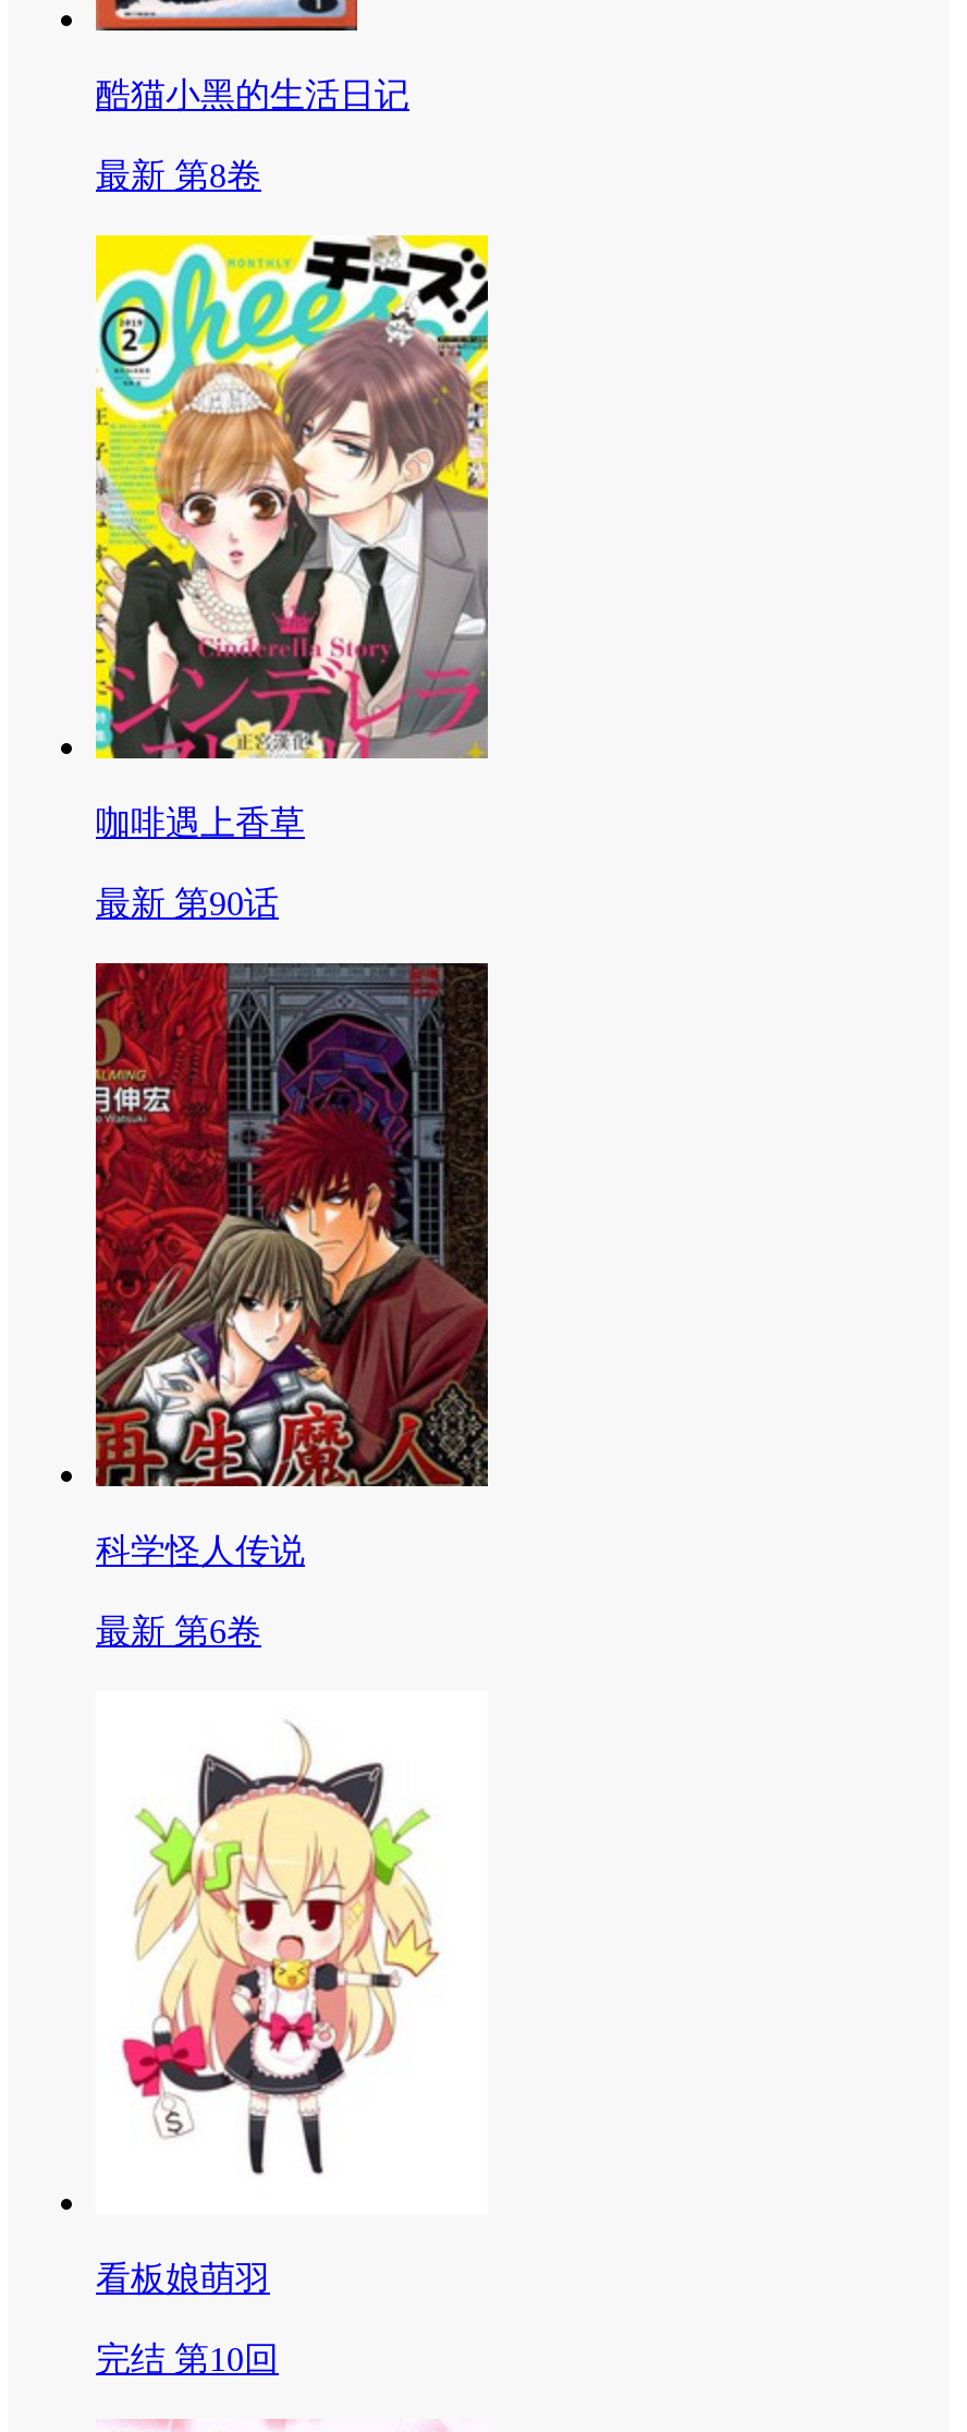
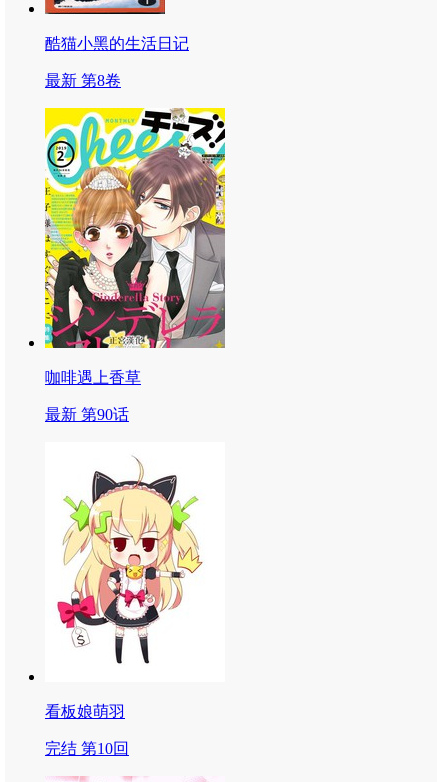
[94,961,490,1650] [image] | 科学怪人传说 | 最新 第6卷 -> none

